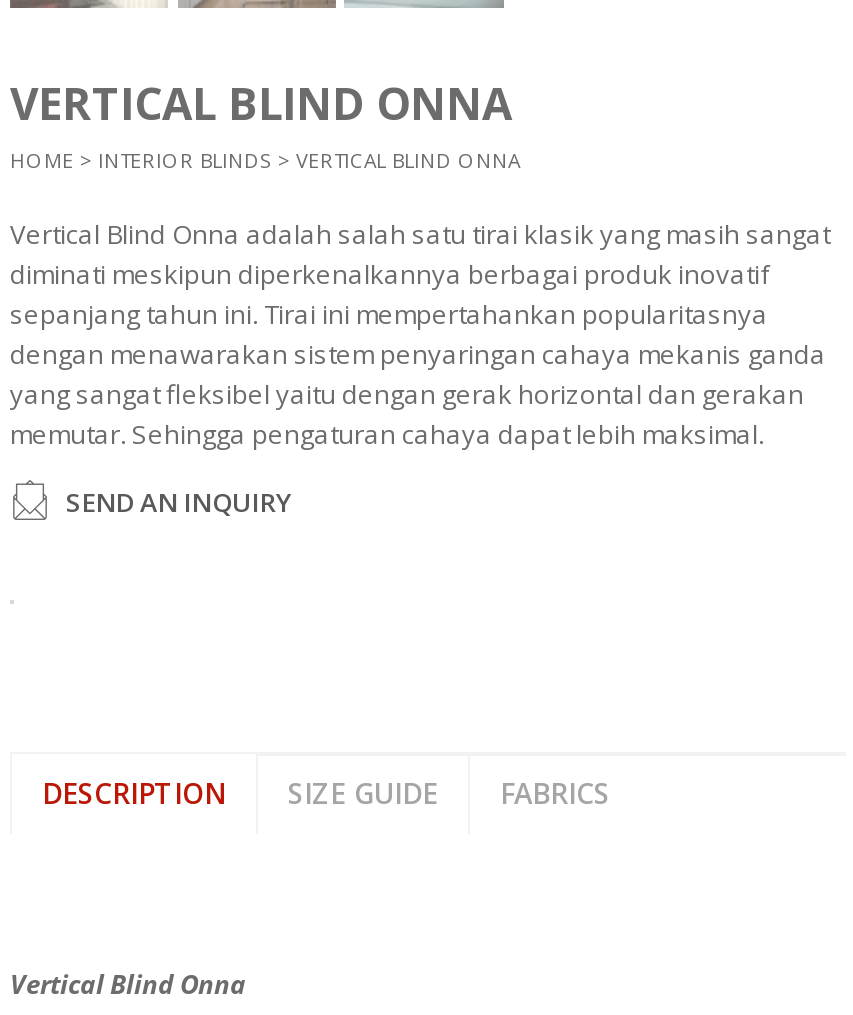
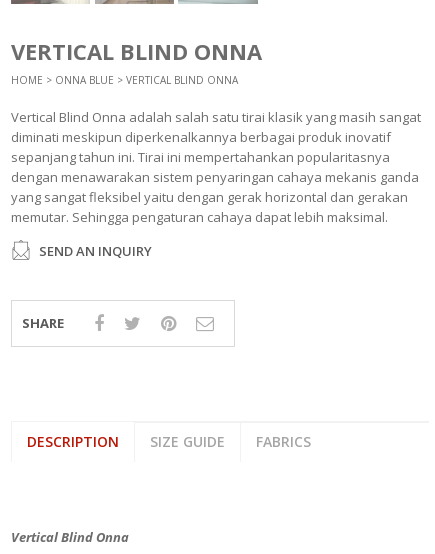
[10,146,520,174] HOME > INTERIOR BLINDS > VERTICAL BLIND ONNA -> [11,73,238,87] HOME > ONNA BLUE > VERTICAL BLIND ONNA
none -> [22,314,64,332] SHARE

